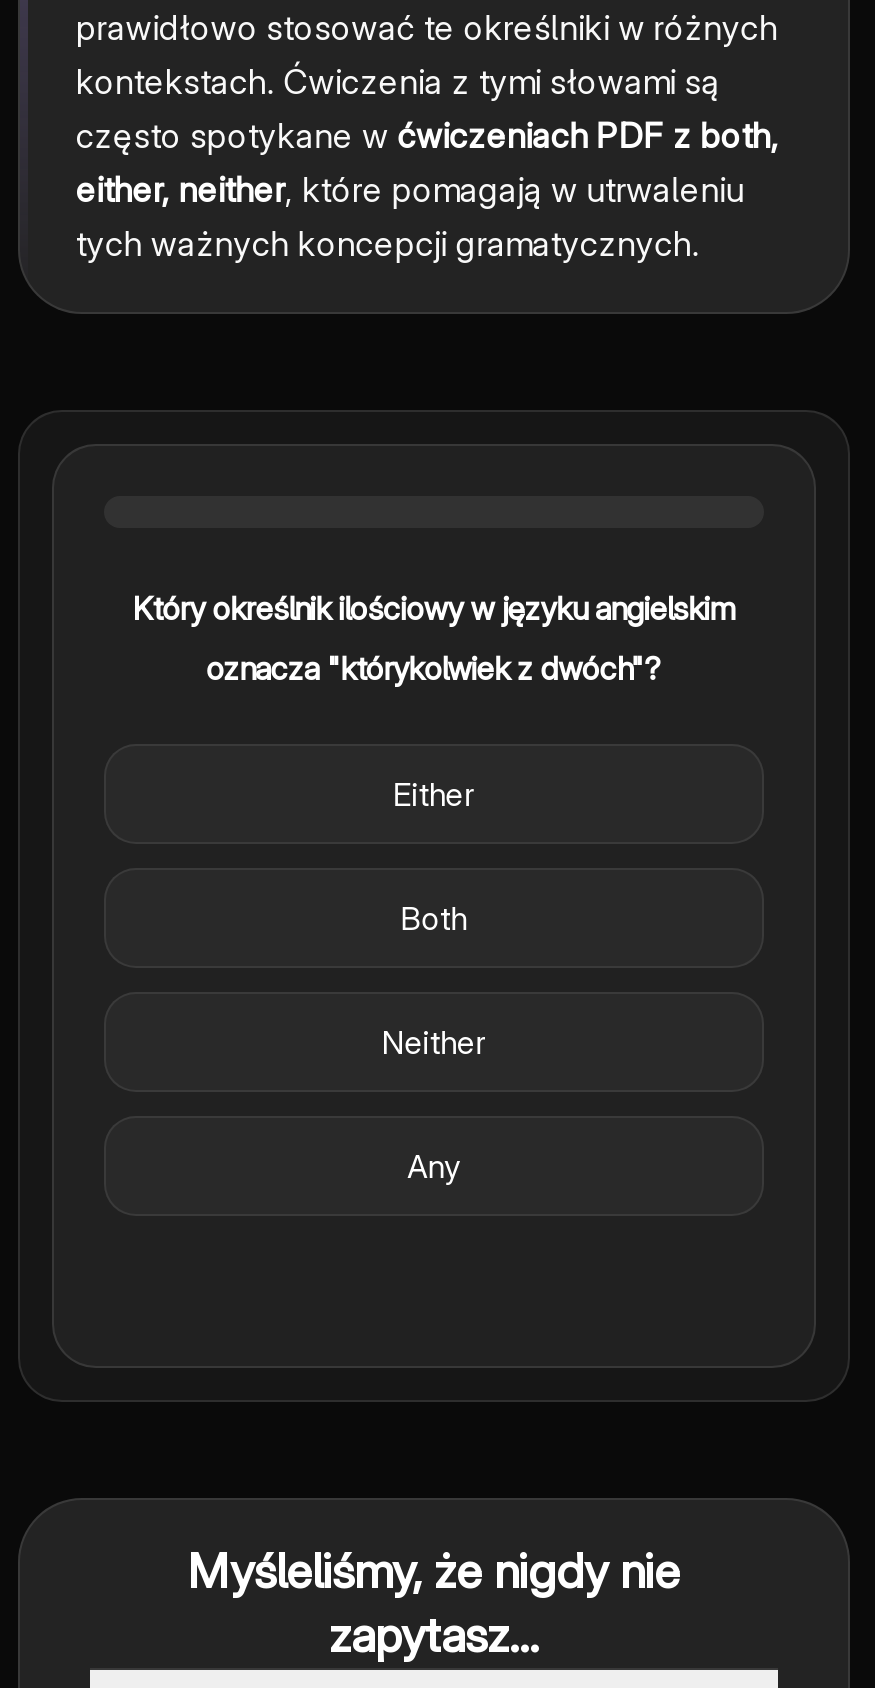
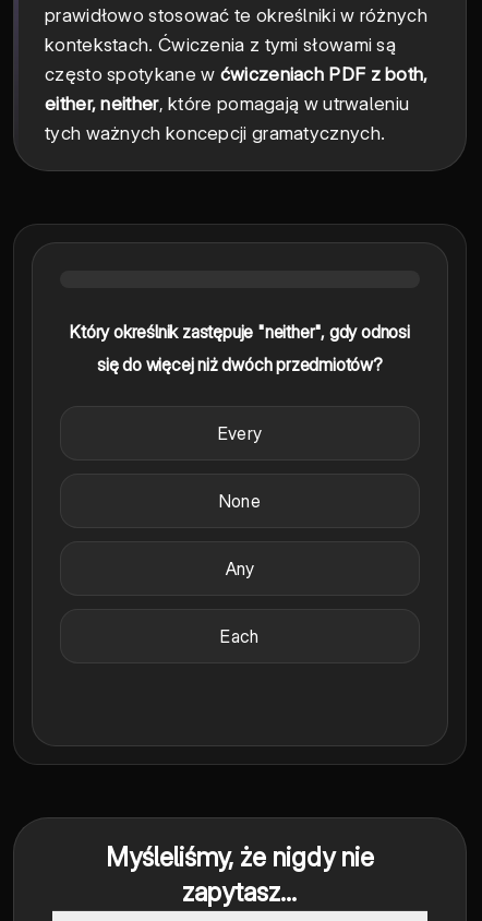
[133,588,735,1062] Który określnik ilościowy w języku angielskim | oznacza "którykolwiek z dwóch"? | Either | Both | Neither -> [70,321,410,512] Który określnik zastępuje "neither", gdy odnosi | się do więcej niż dwóch przedmiotów? | Every | None
moved [407,1146,461,1186] -> [225,558,255,580]: Any
none -> [221,625,259,647] Each

